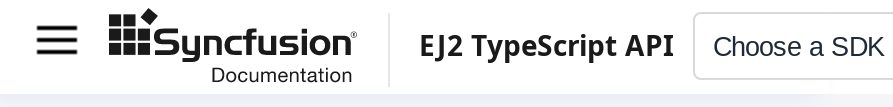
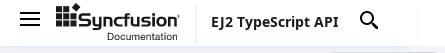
[713,31,885,61] Choose a SDK -> none

